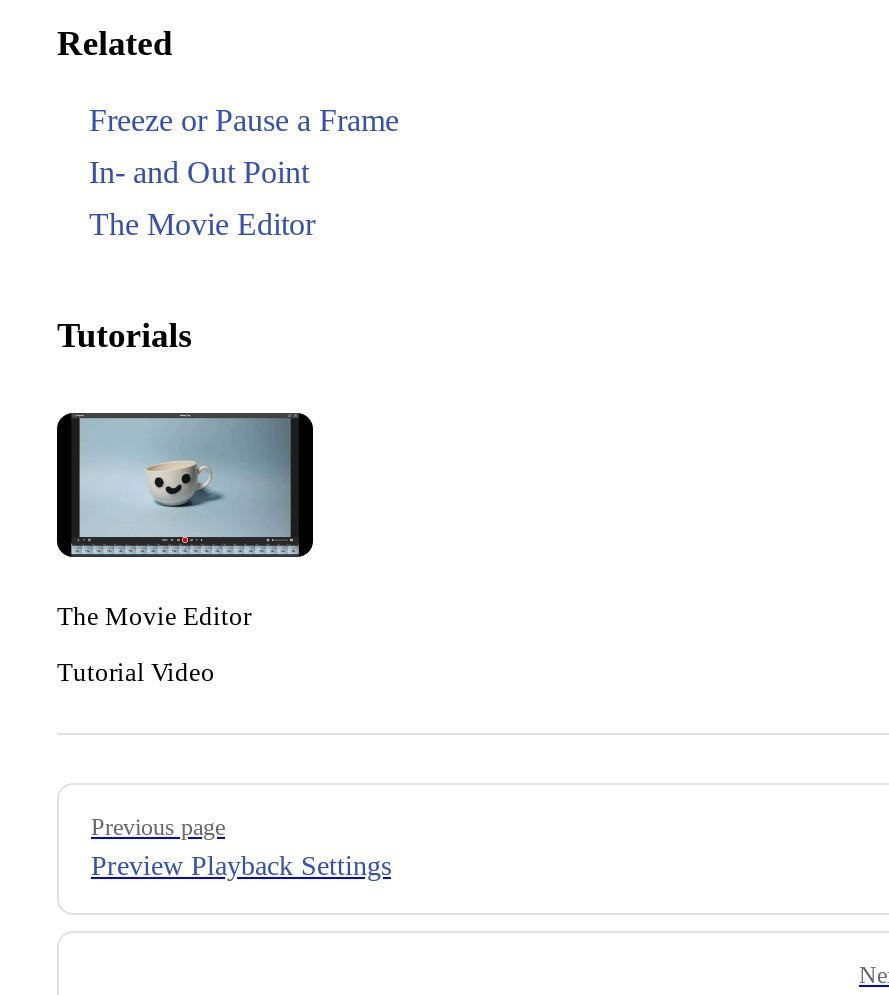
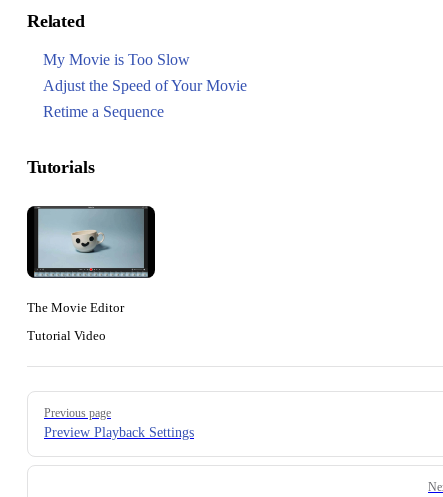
[89,104,399,138] Freeze or Pause a Frame -> [43,51,190,68] My Movie is Too Slow
[89,156,309,190] In- and Out Point -> [43,77,247,94] Adjust the Speed of Your Movie
[89,208,315,242] The Movie Editor -> [43,103,164,120] Retime a Sequence

